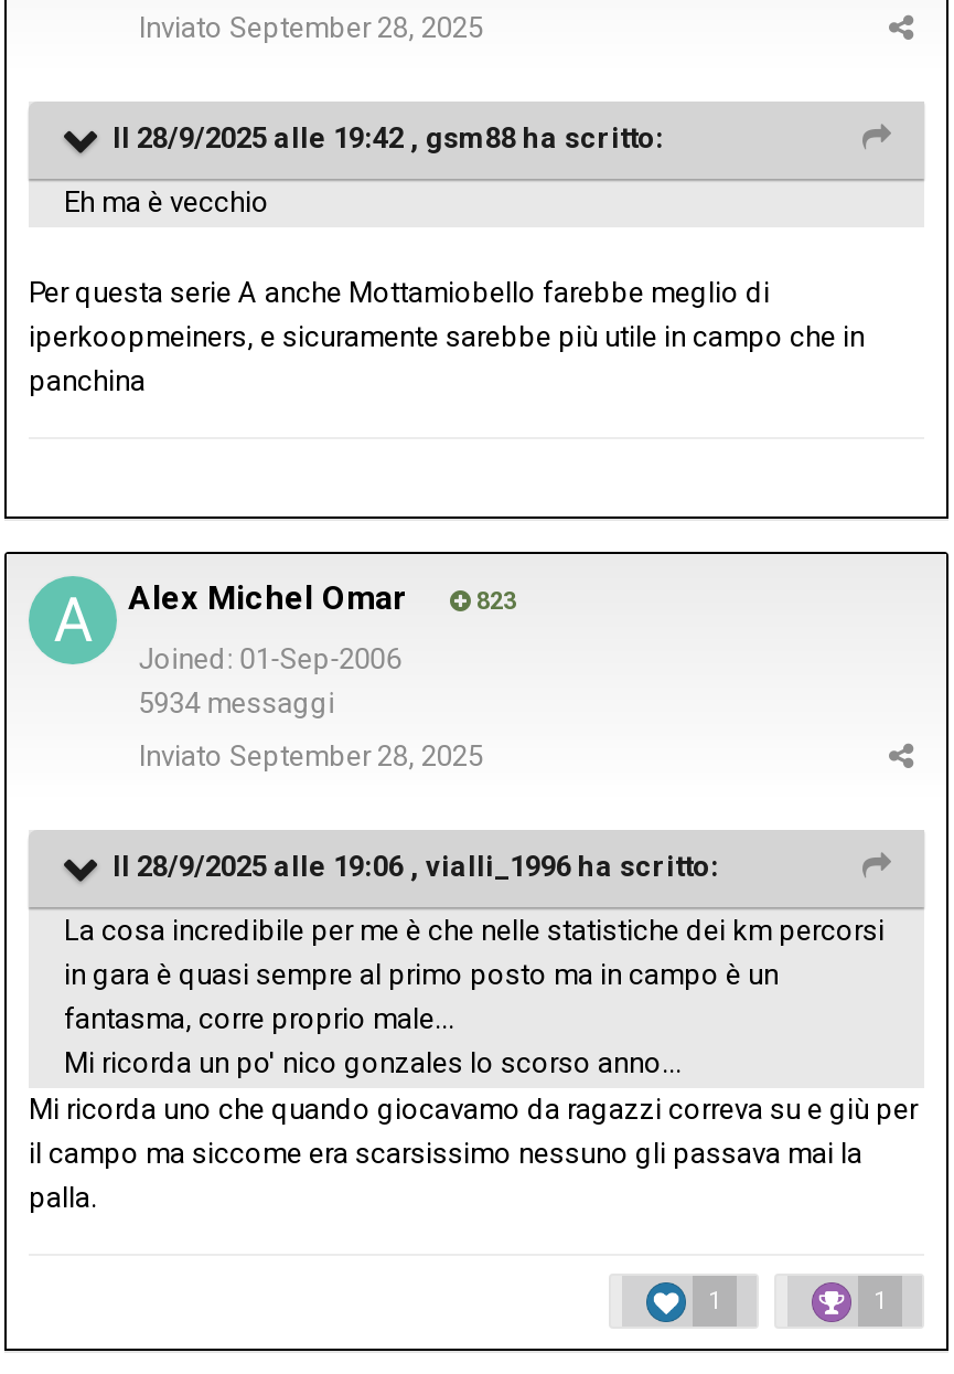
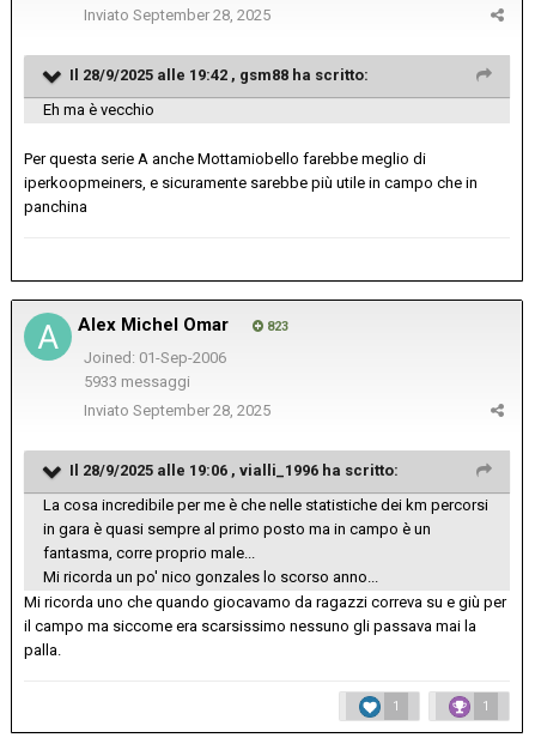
[139,686,335,720] 5934 messaggi -> [84,373,190,391] 5933 messaggi

